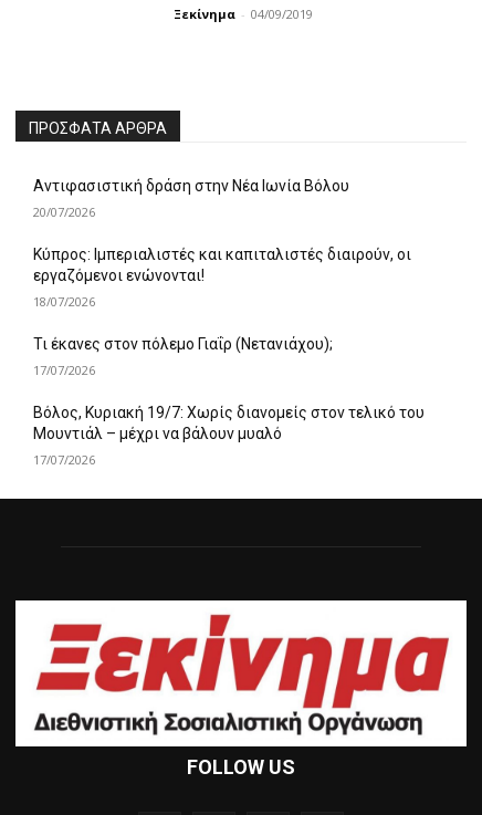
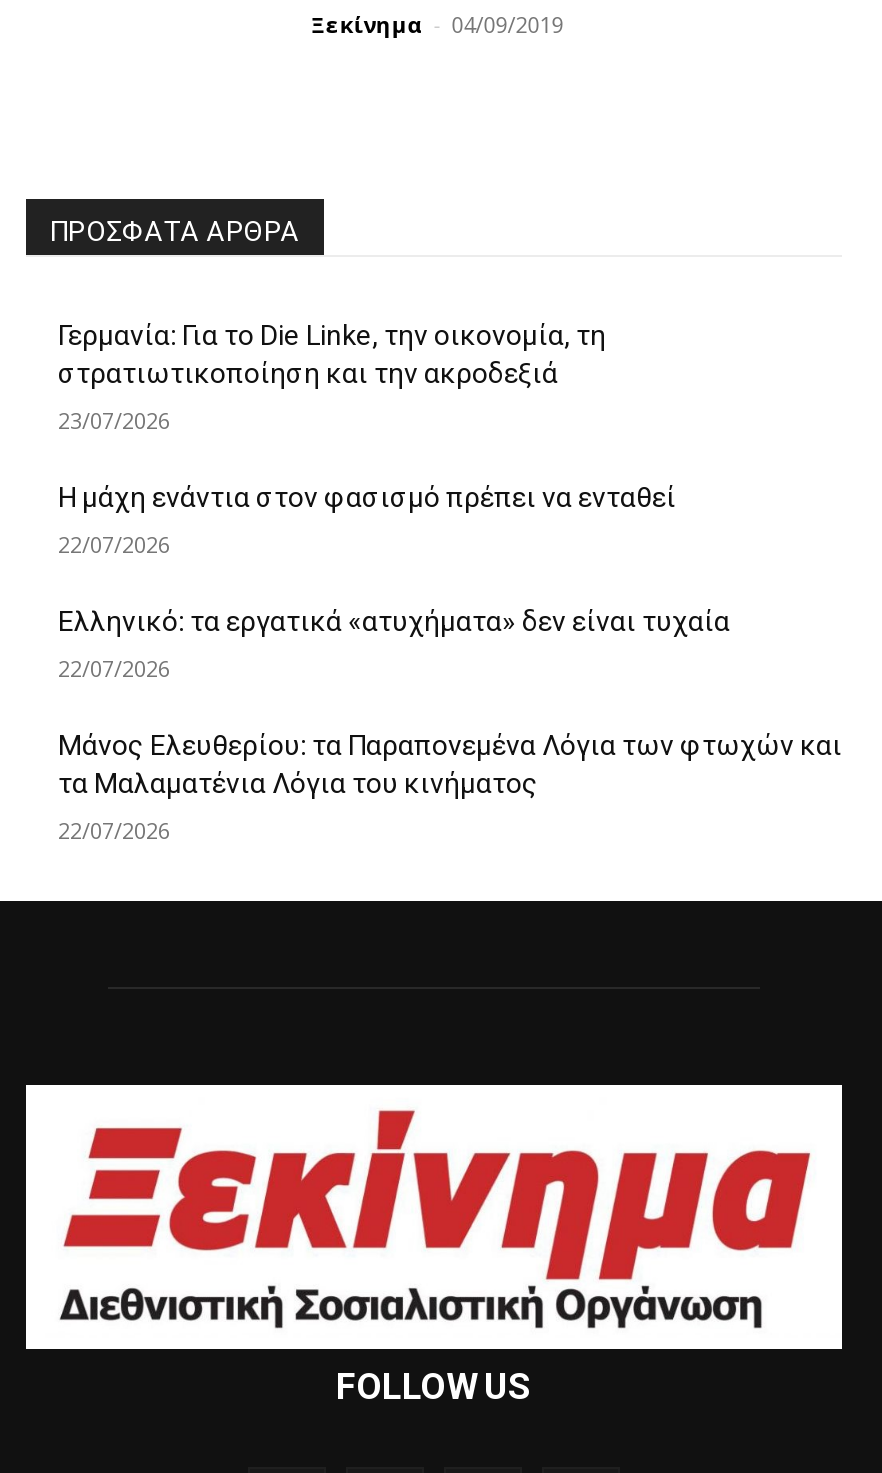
[33,177,349,195] Αντιφασιστική δράση στην Νέα Ιωνία Βόλου -> [58,319,606,389] Γερμανία: Για το Die Linke, την οικονομία, τη | στρατιωτικοποίηση και την ακροδεξιά
[33,204,95,220] 20/07/2026 -> [58,405,170,435] 23/07/2026
[33,246,411,284] Κύπρος: Ιμπεριαλιστές και καπιταλιστές διαιρούν, οι | εργαζόμενοι ενώνονται! -> [58,481,676,513] Η μάχη ενάντια στον φασισμό πρέπει να ενταθεί
[33,293,95,310] 18/07/2026 -> [58,529,170,559] 22/07/2026
[33,335,333,353] Τι έκανες στον πόλεμο Γιαΐρ (Νετανιάχου); -> [58,605,730,637] Ελληνικό: τα εργατικά «ατυχήματα» δεν είναι τυχαία
[33,362,95,378] 17/07/2026 -> [58,653,170,683] 22/07/2026
[33,404,425,443] Βόλος, Κυριακή 19/7: Χωρίς διανομείς στον τελικό του | Μουντιάλ – μέχρι να βάλουν μυαλό -> [58,729,842,799] Μάνος Ελευθερίου: τα Παραπονεμένα Λόγια των φτωχών και | τα Μαλαματένια Λόγια του κινήματος
[33,451,95,468] 17/07/2026 -> [58,815,170,845] 22/07/2026

